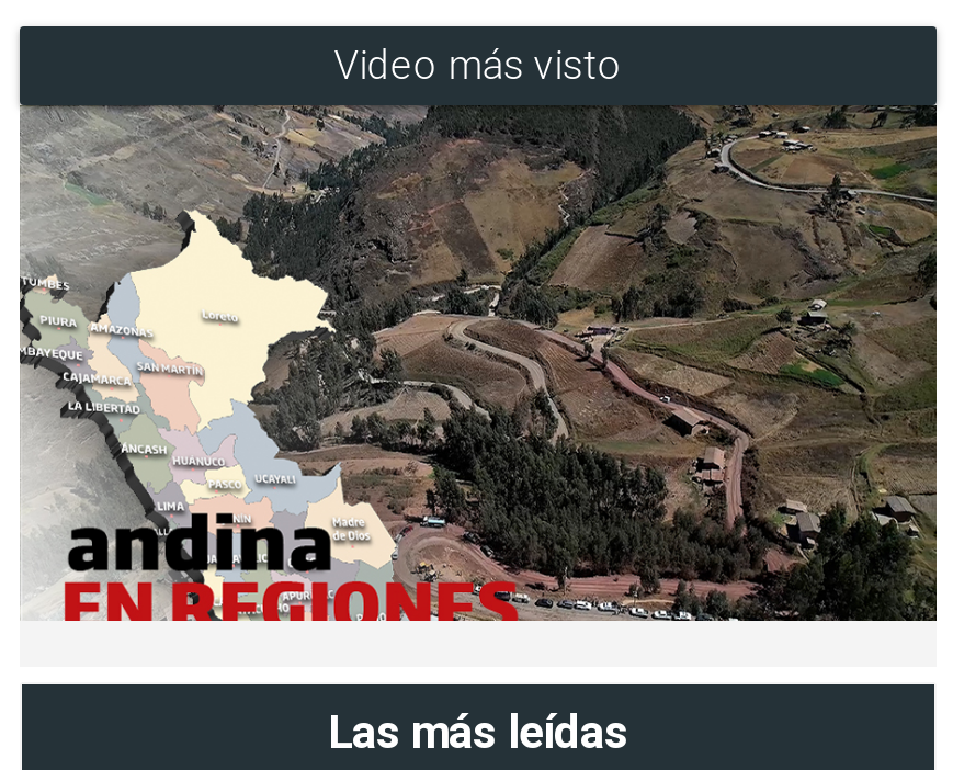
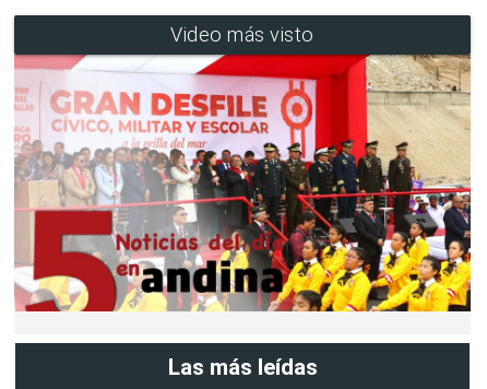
[18,105,939,623] [image] -> [14,54,472,313] [image]

